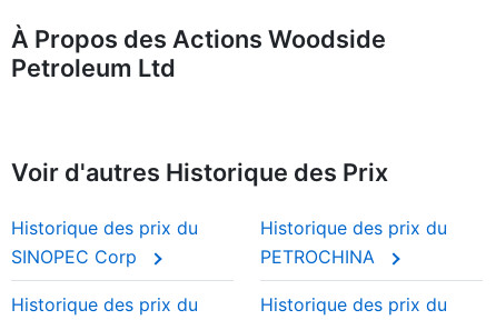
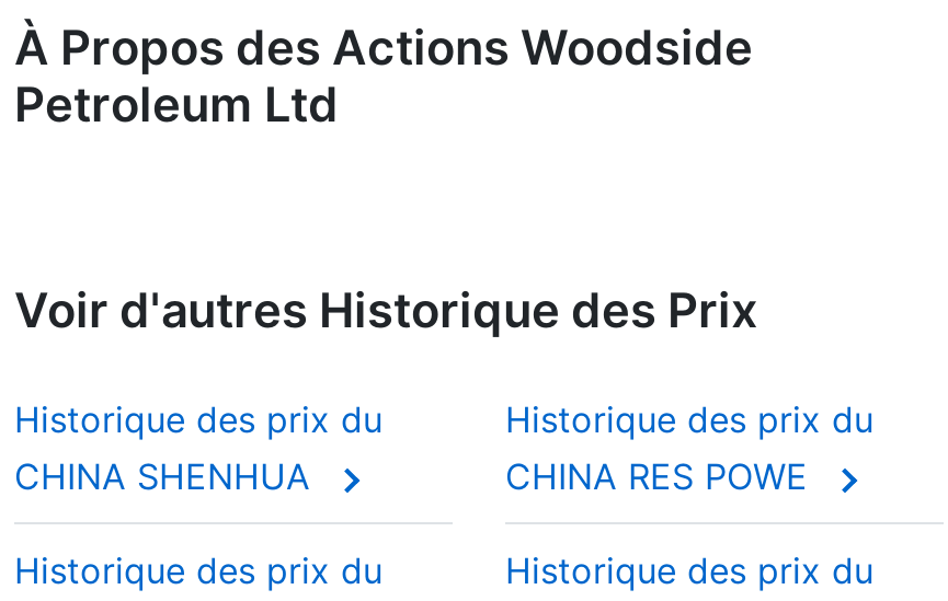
[11,246,142,268] SINOPEC Corp -> [14,454,321,498] CHINA SHENHUA
[260,246,380,268] PETROCHINA -> [505,454,819,498] CHINA RES POWE

